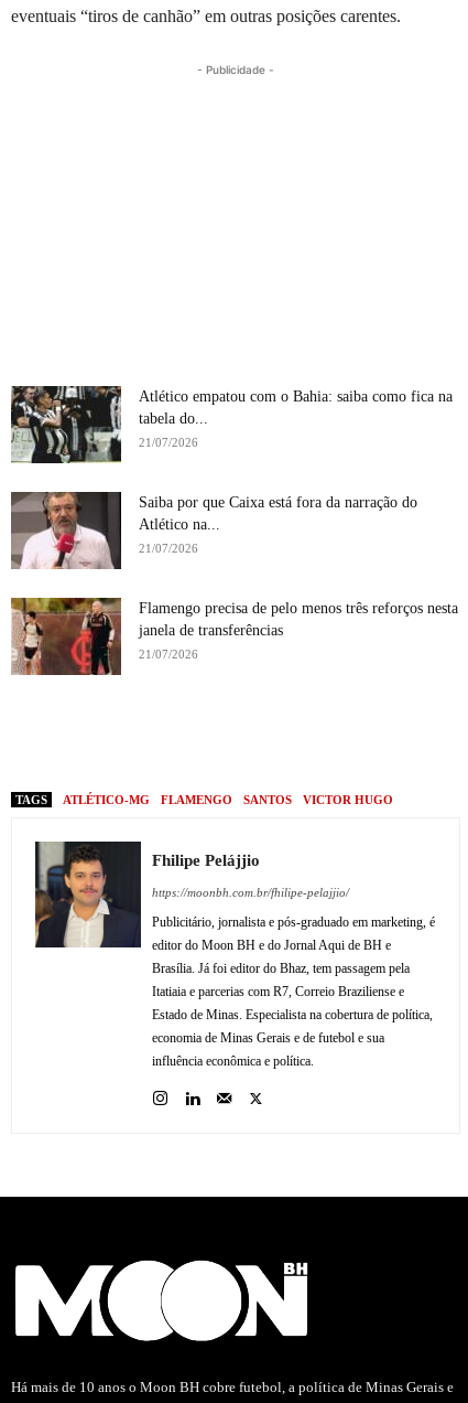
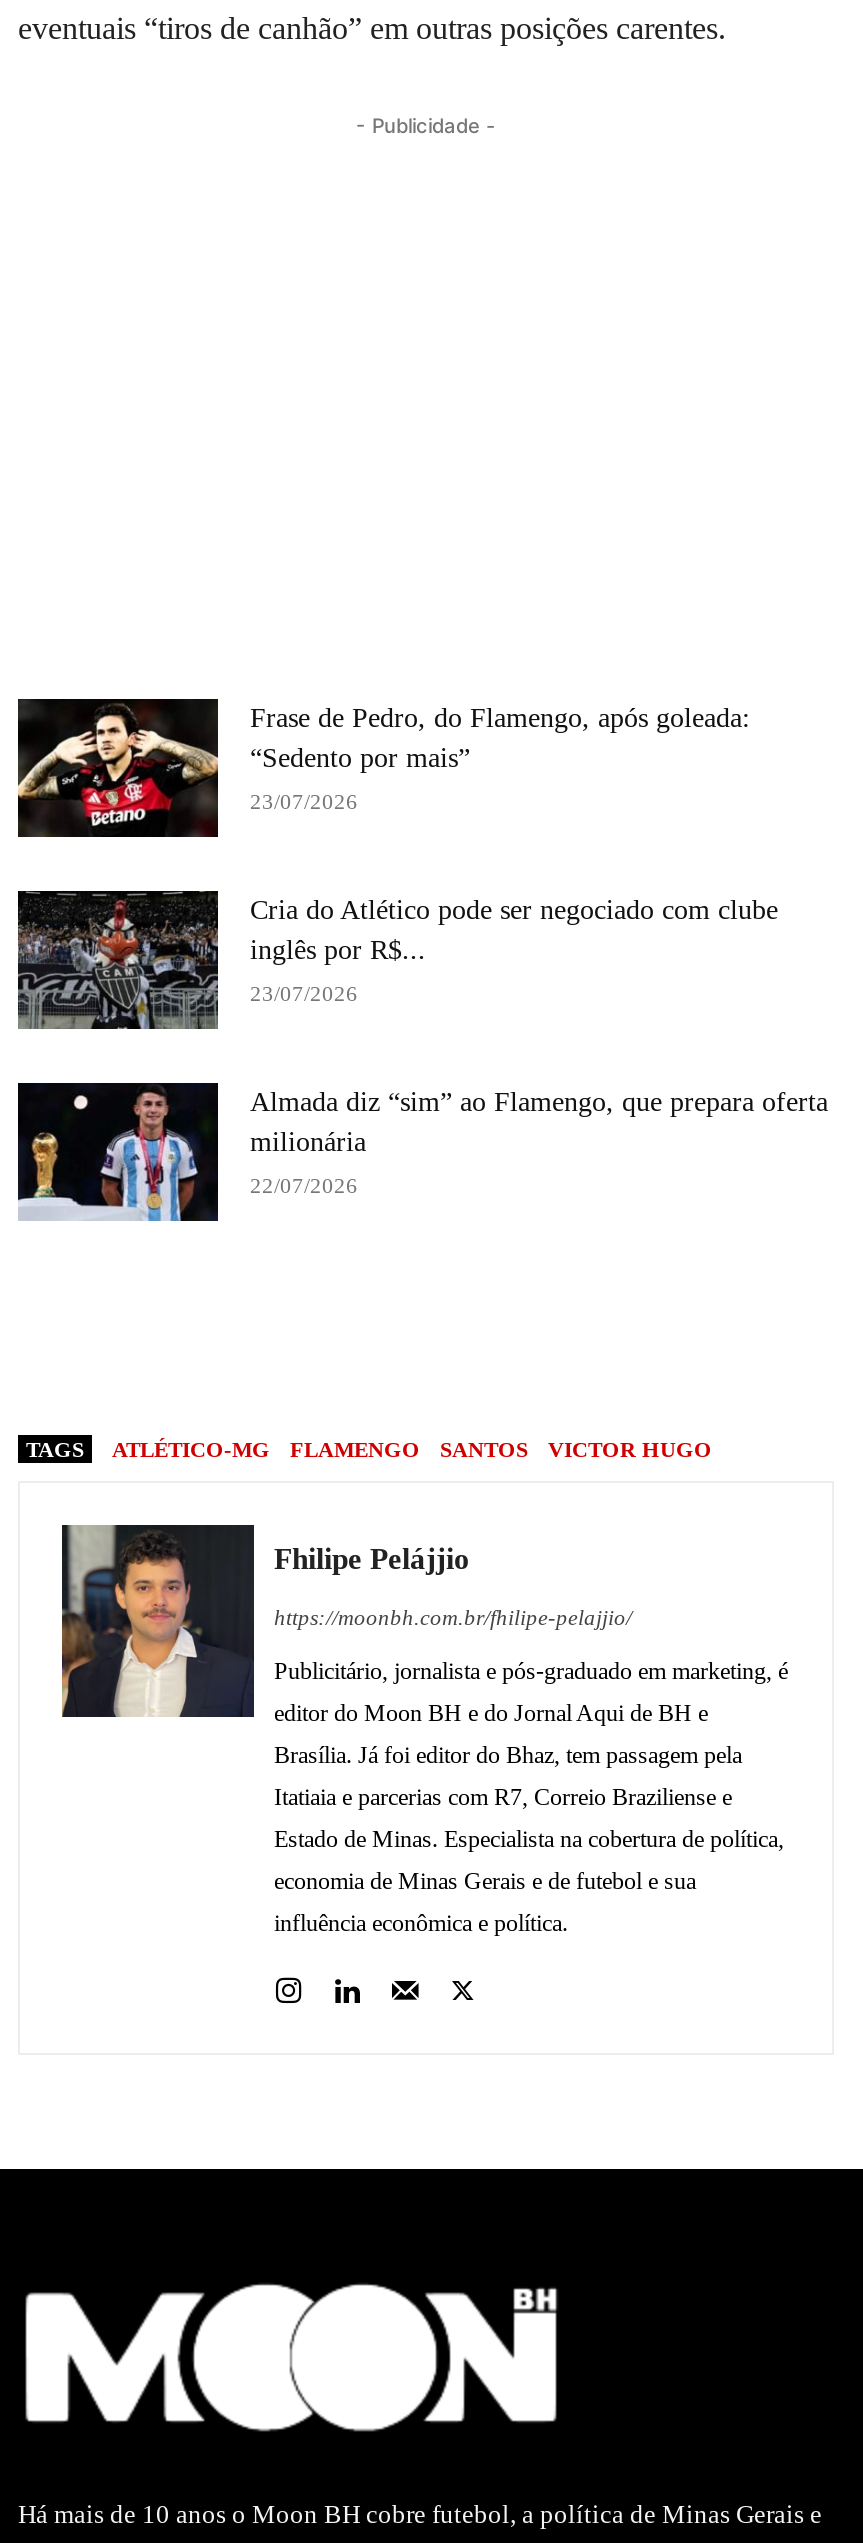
[10,385,453,464] [image] | Atlético empatou com o Bahia: saiba como fica na | tabela do... -> [16,697,750,839] [image] | Frase de Pedro, do Flamengo, após goleada: | “Sedento por mais”
[139,435,198,449] 21/07/2026 -> [250,789,358,813] 23/07/2026
[11,491,417,569] [image] | Saiba por que Caixa está fora da narração do | Atlético na... -> [18,889,778,1031] [image] | Cria do Atlético pode ser negociado com clube | inglês por R$...
[139,541,198,555] 21/07/2026 -> [250,981,358,1005] 23/07/2026
[10,597,458,676] [image] | Flamengo precisa de pelo menos três reforços nesta | janela de transferências -> [16,1081,828,1223] [image] | Almada diz “sim” ao Flamengo, que prepara oferta | milionária
[139,647,198,660] 21/07/2026 -> [250,1173,358,1197] 22/07/2026

